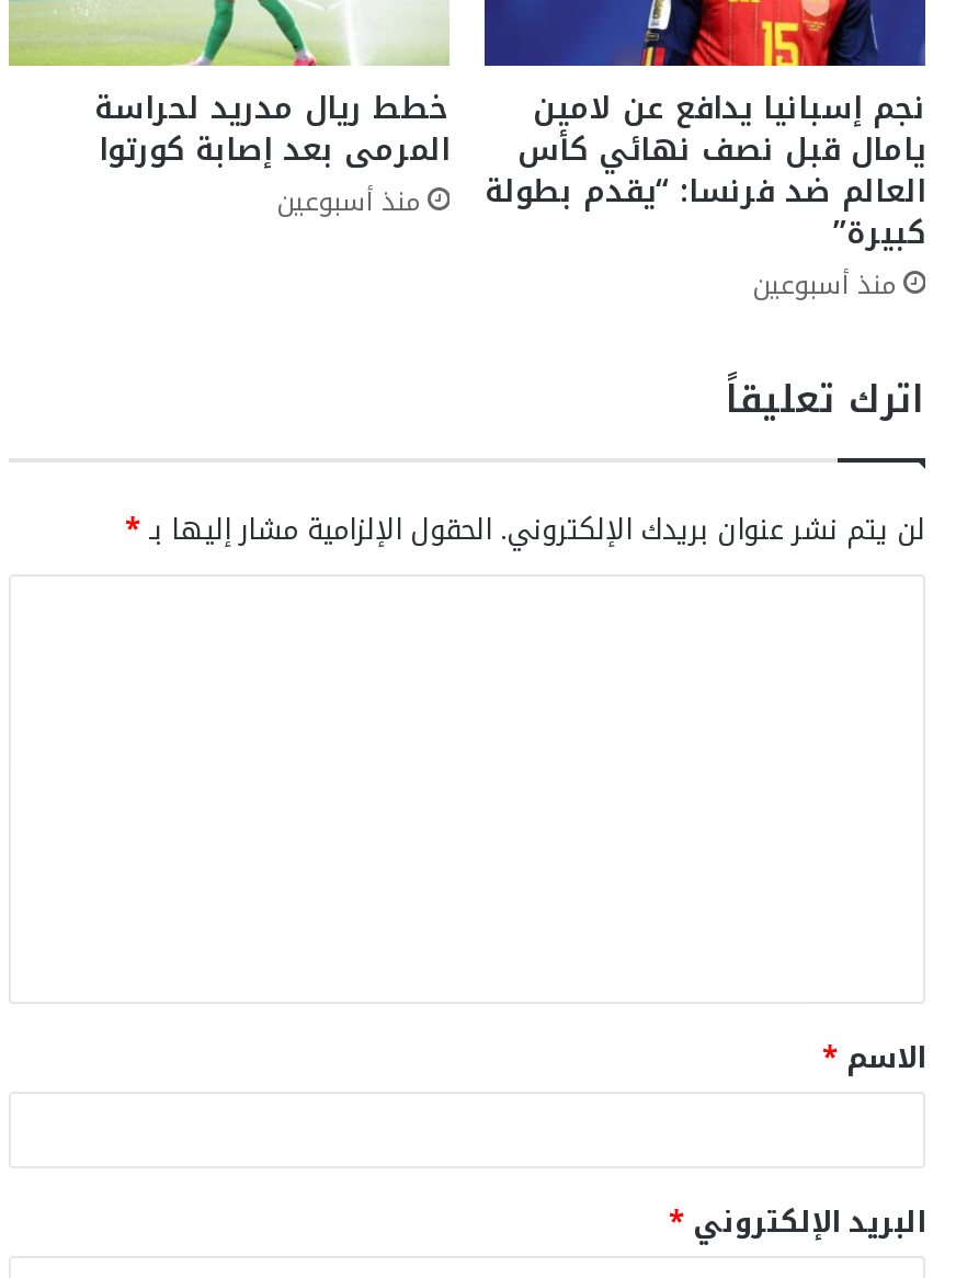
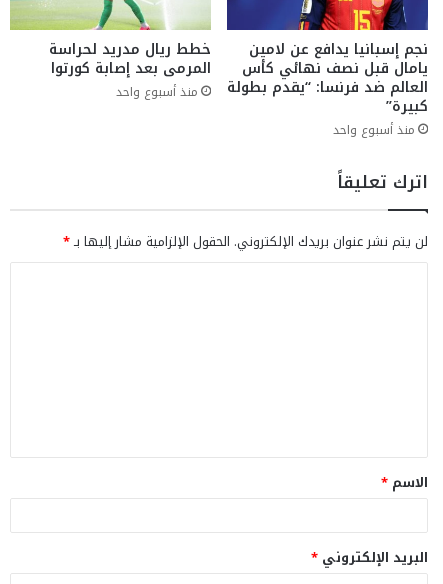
[276,177,421,225] منذ أسبوعين -> [116,81,198,103] منذ أسبوع واحد
[752,260,897,308] منذ أسبوعين -> [333,119,415,141] منذ أسبوع واحد

